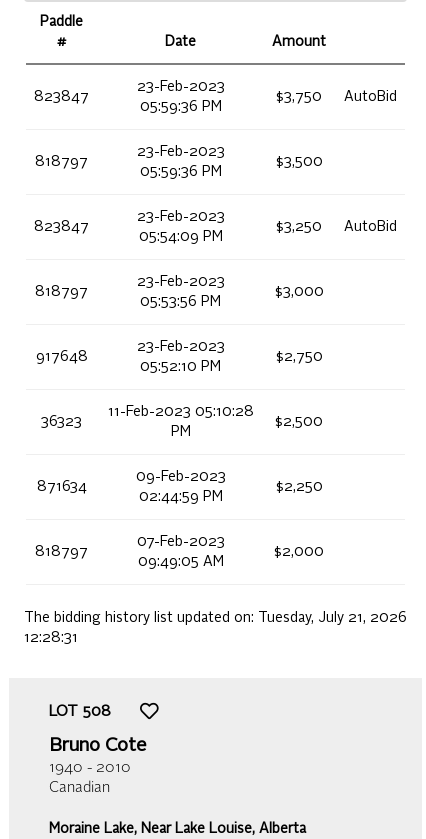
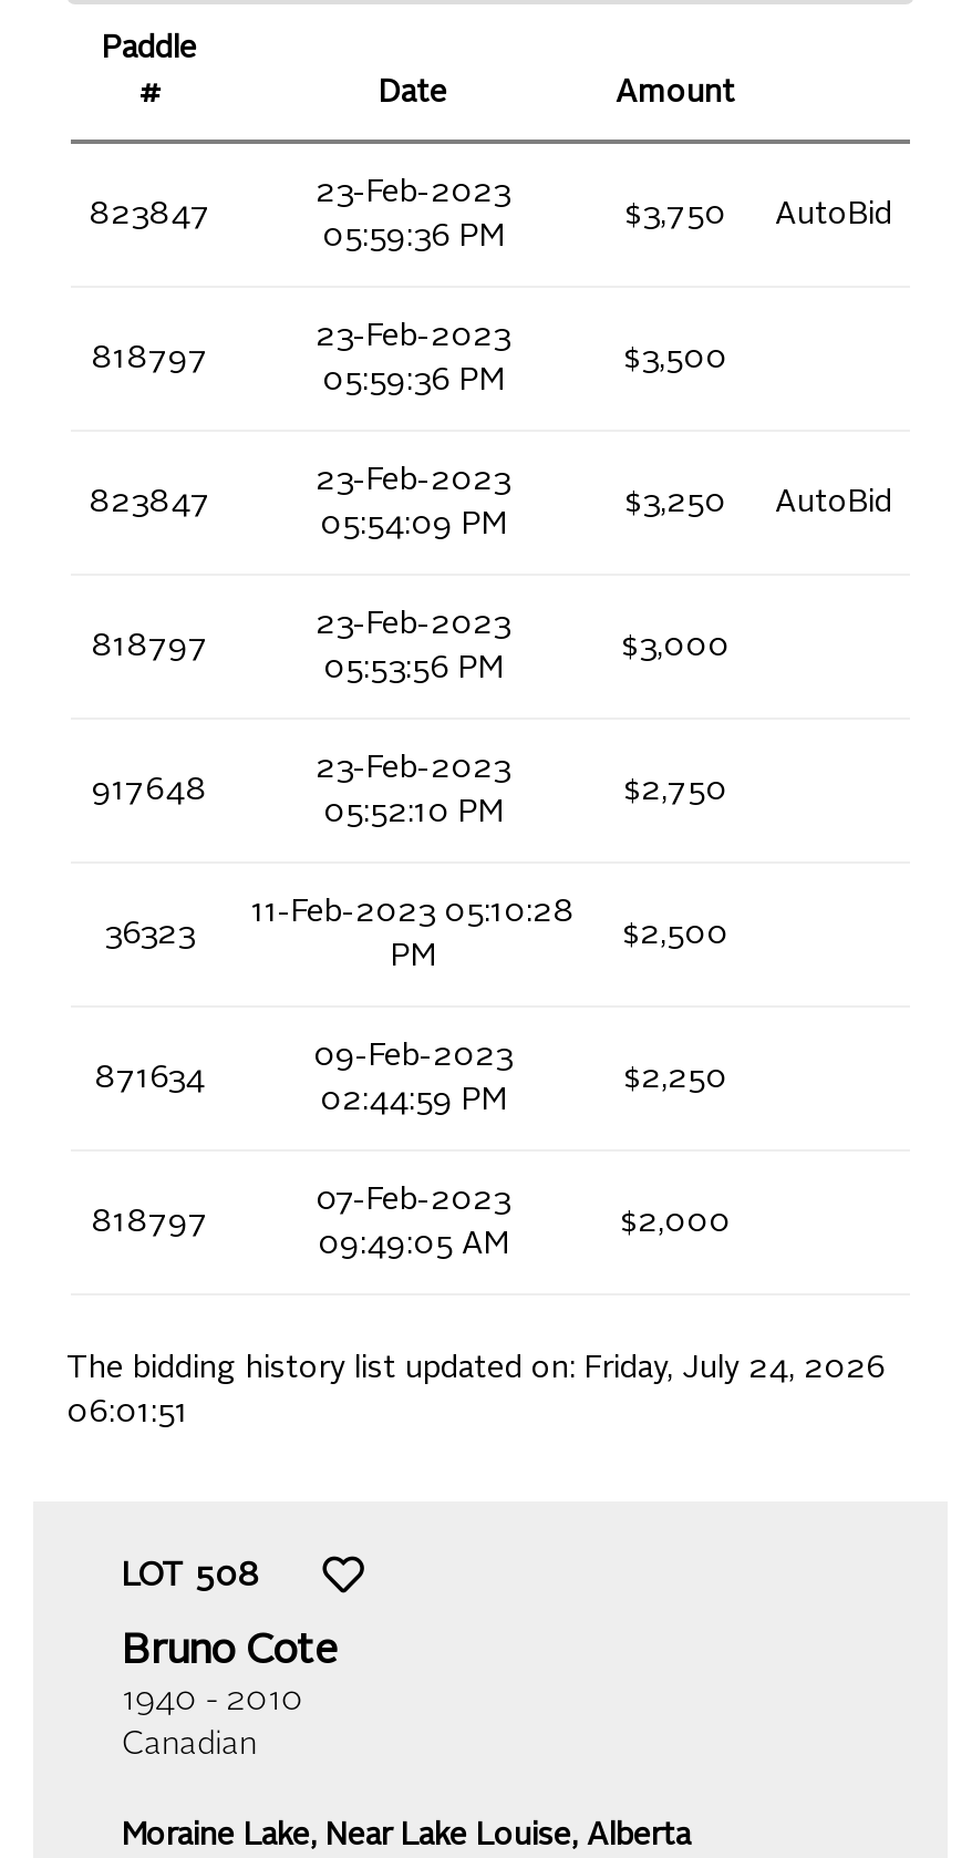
[24,611,407,625] The bidding history list updated on: Tuesday, July 21, 2026 -> [66,1353,886,1384] The bidding history list updated on: Friday, July 24, 2026
[24,631,78,645] 12:28:31 -> [66,1397,188,1428] 06:01:51

